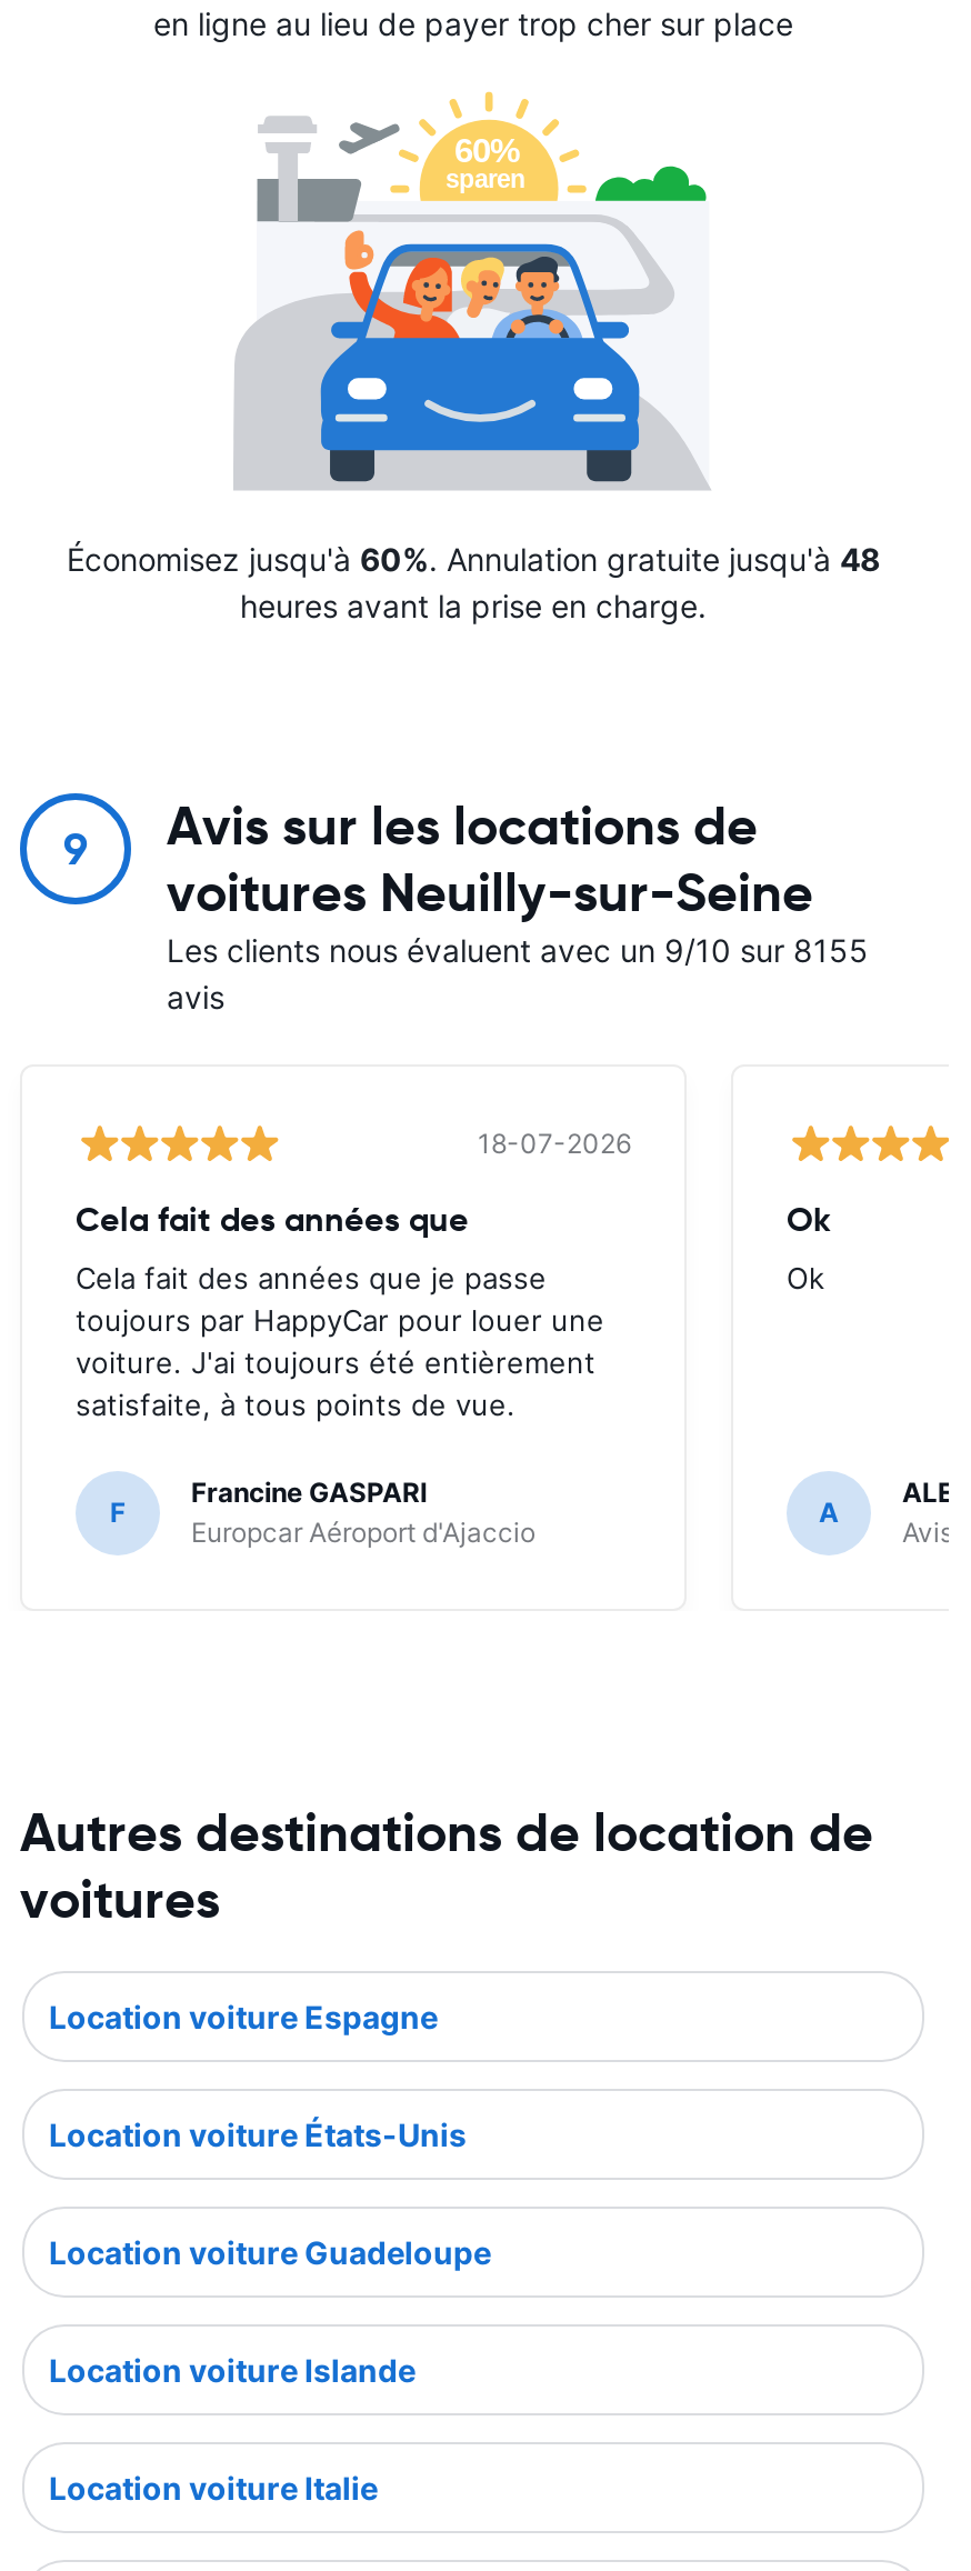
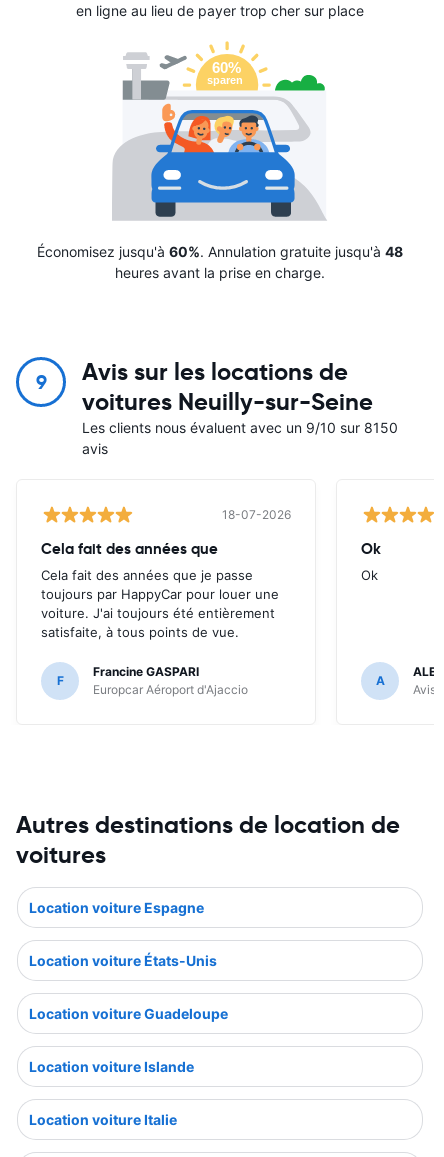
[167,932,869,970] Les clients nous évaluent avec un 9/10 sur 8155 -> [82,419,398,436] Les clients nous évaluent avec un 9/10 sur 8150

